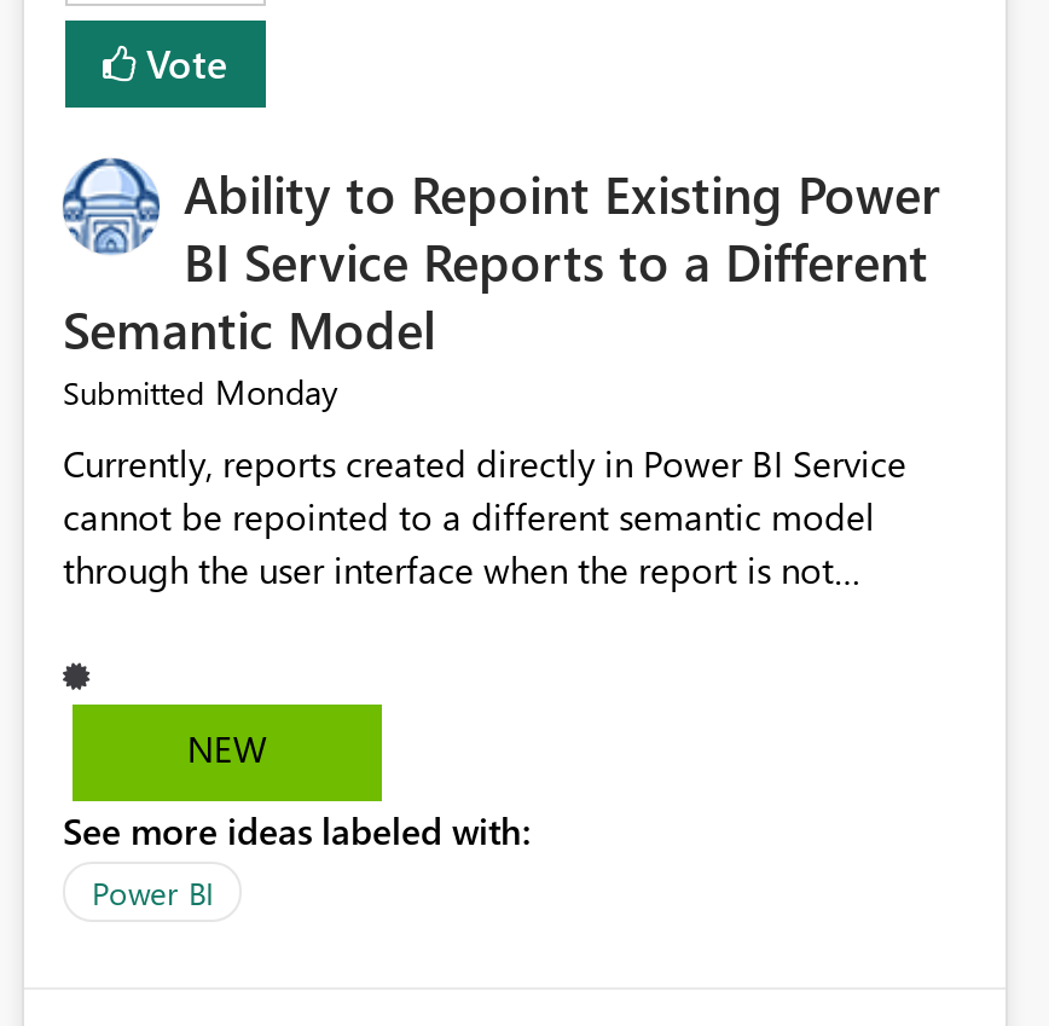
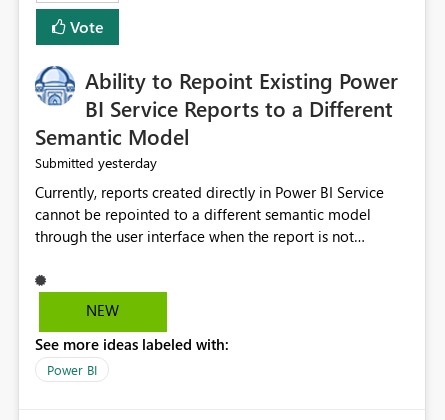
[63,370,338,415] Submitted Monday -> [35,153,157,172] Submitted yesterday

